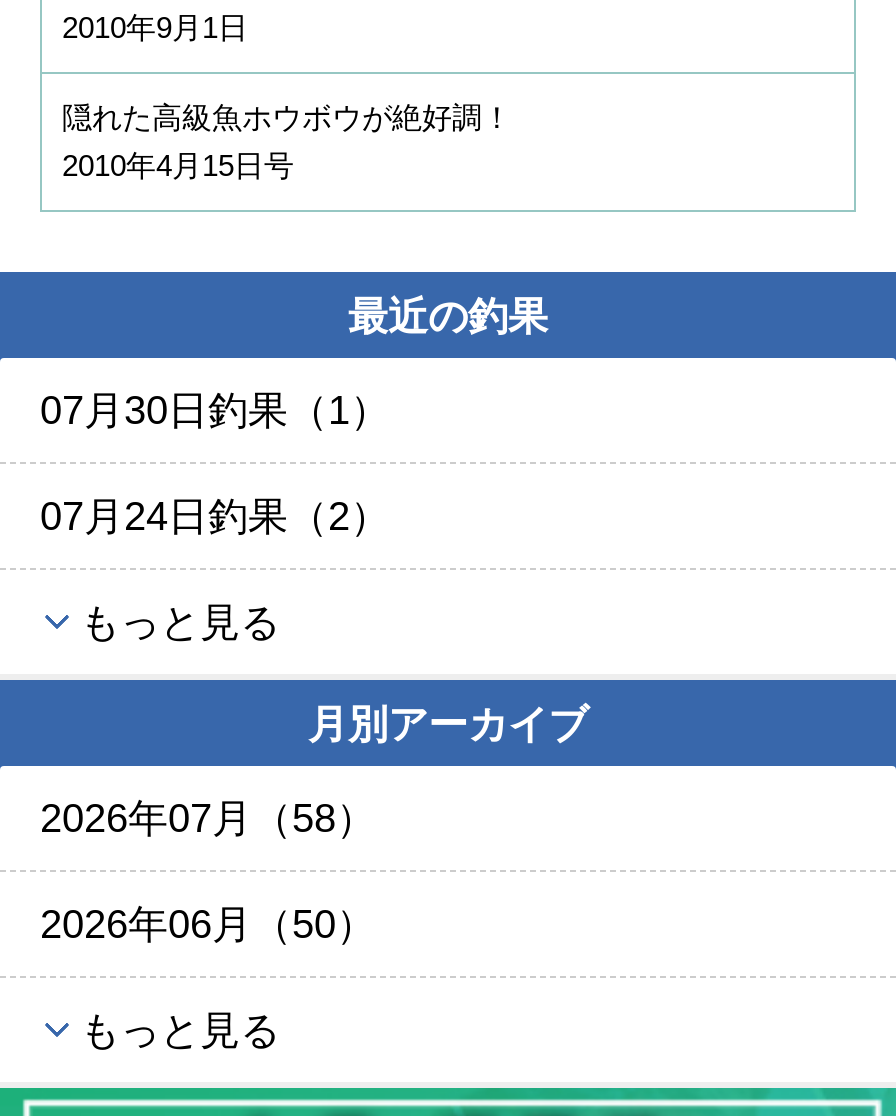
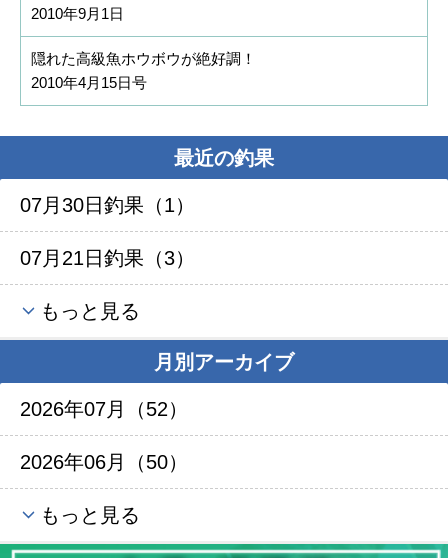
[40,494,390,538] 07月24日釣果（2） -> [20,247,195,269] 07月21日釣果（3）
[40,796,376,840] 2026年07月（58） -> [20,398,188,420] 2026年07月（52）

